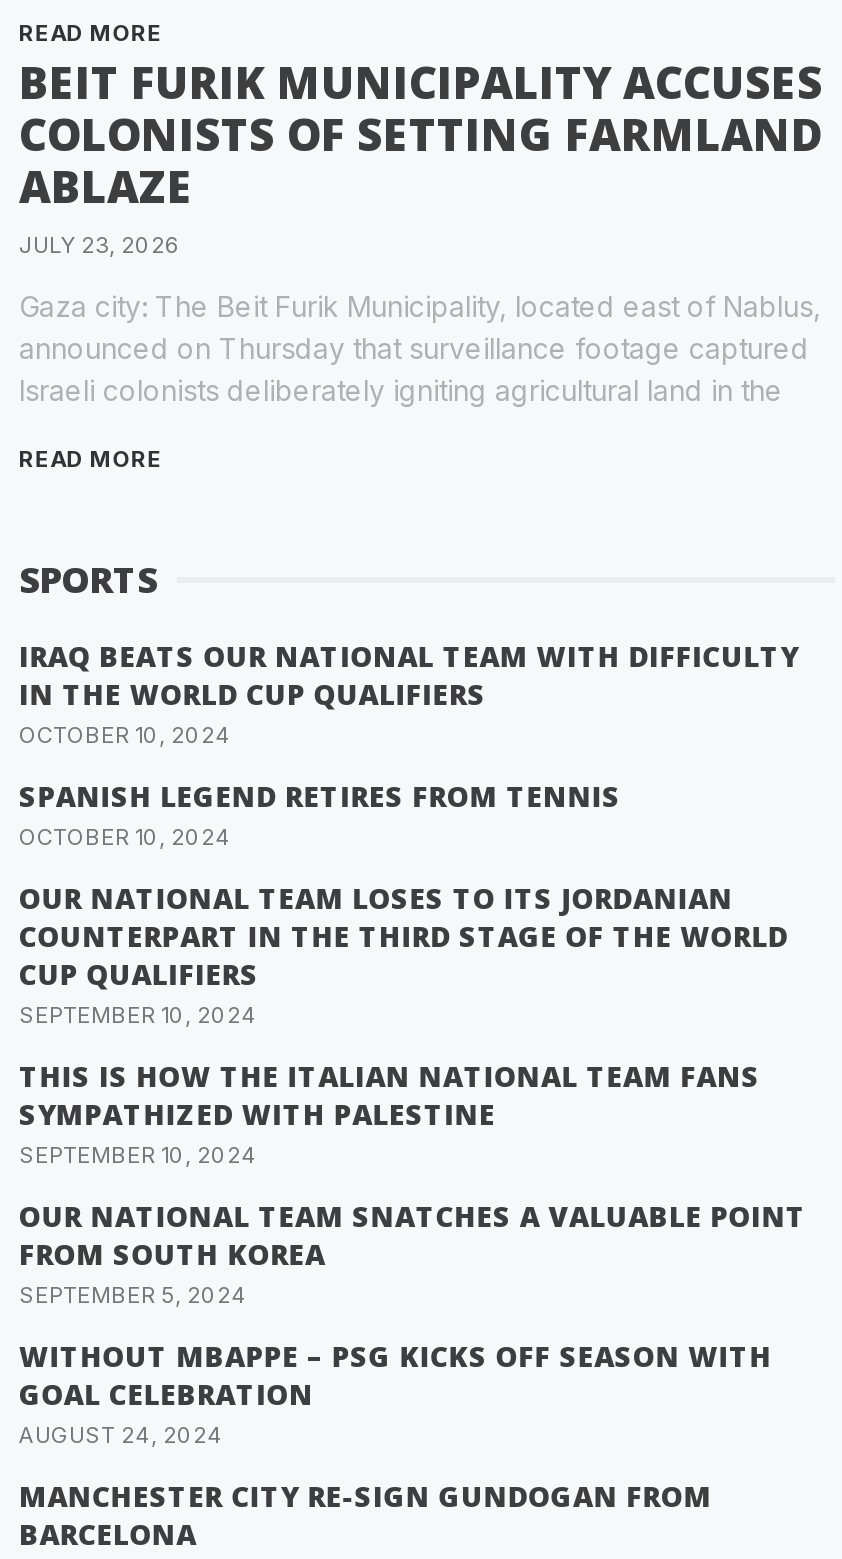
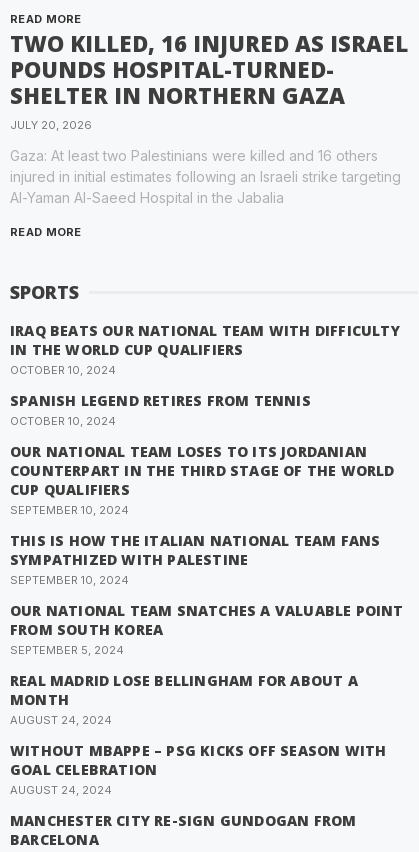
[19,52,823,260] BEIT FURIK MUNICIPALITY ACCUSES | COLONISTS OF SETTING FARMLAND | ABLAZE | JULY 23, 2026 -> [10,28,408,132] TWO KILLED, 16 INJURED AS ISRAEL | POUNDS HOSPITAL-TURNED- | SHELTER IN NORTHERN GAZA | JULY 20, 2026
[19,290,821,408] Gaza city: The Beit Furik Municipality, located east of Nablus, | announced on Thursday that surveillance footage captured | Israeli colonists deliberately igniting agricultural land in the -> [10,147,401,206] Gaza: At least two Palestinians were killed and 16 others | injured in initial estimates following an Israeli strike targeting | Al-Yaman Al-Saeed Hospital in the Jabalia
none -> [10,671,358,727] REAL MADRID LOSE BELLINGHAM FOR ABOUT A | MONTH | AUGUST 24, 2024

